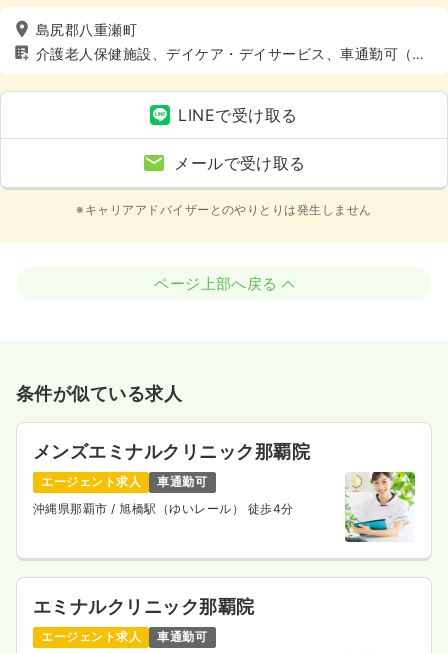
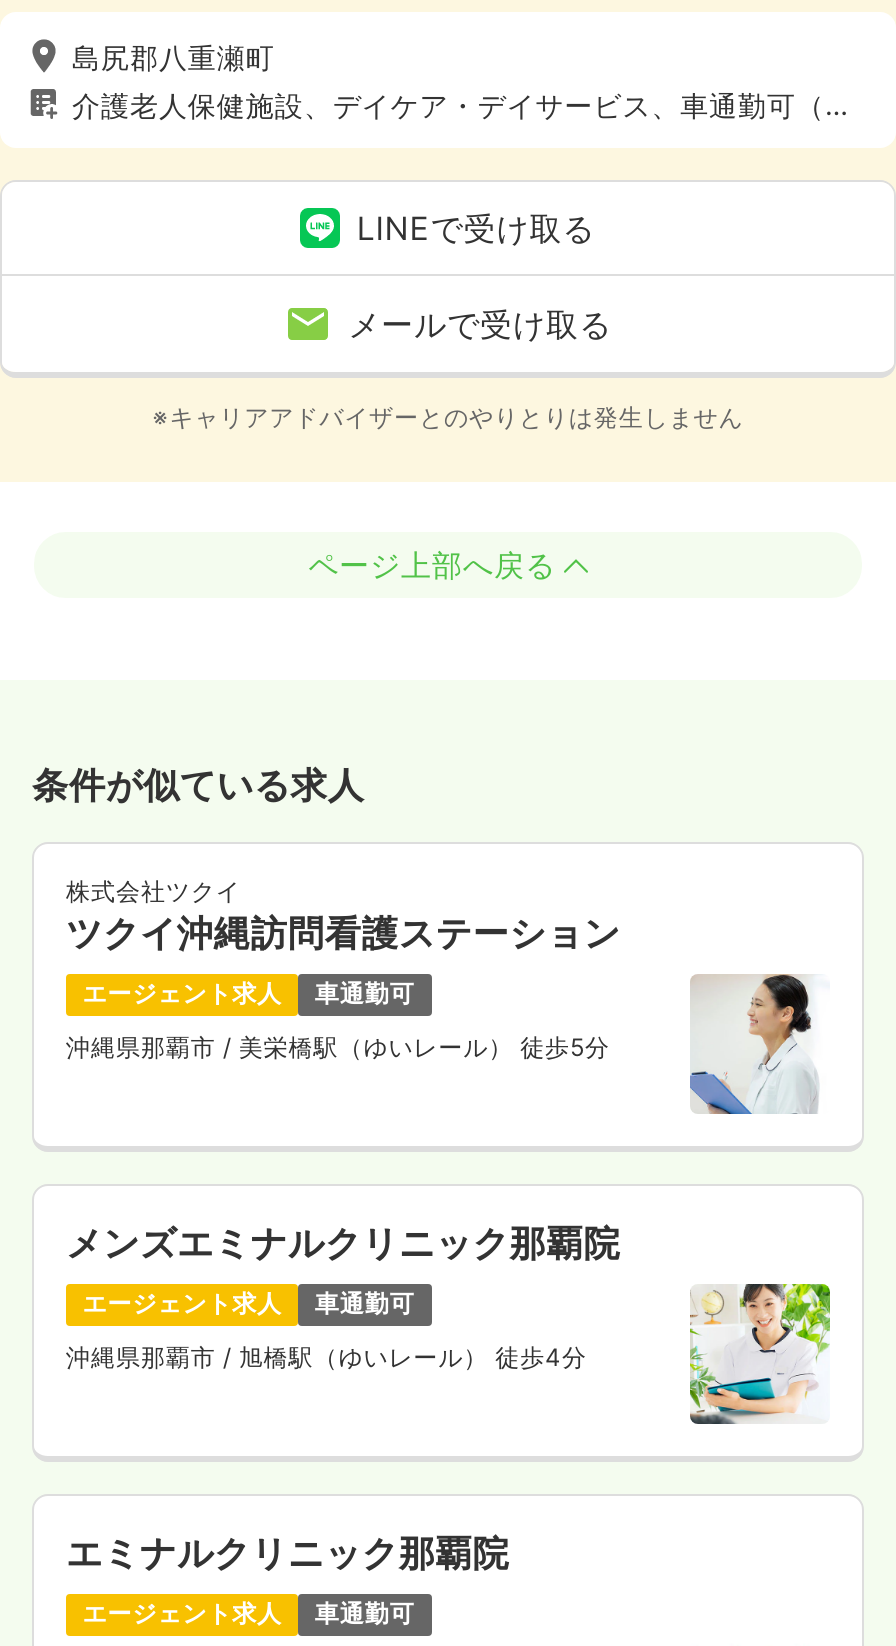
none -> [66,876,818,1116] [image] | 株式会社ツクイ | ツクイ沖縄訪問看護ステーション | エージェント求人 | 車通勤可 | 沖縄県那覇市/ 美栄橋駅（ゆいレール） 徒歩5分

